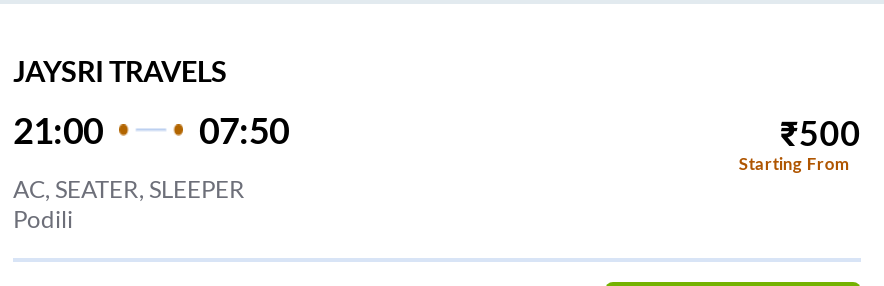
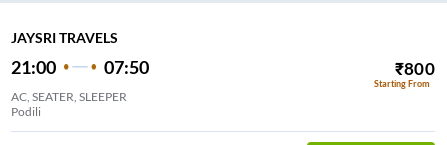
[780,112,861,154] ₹500 -> [395,58,435,79] ₹800

